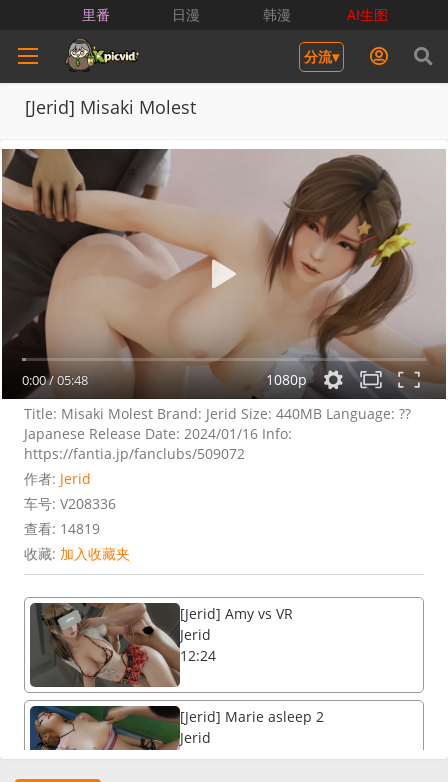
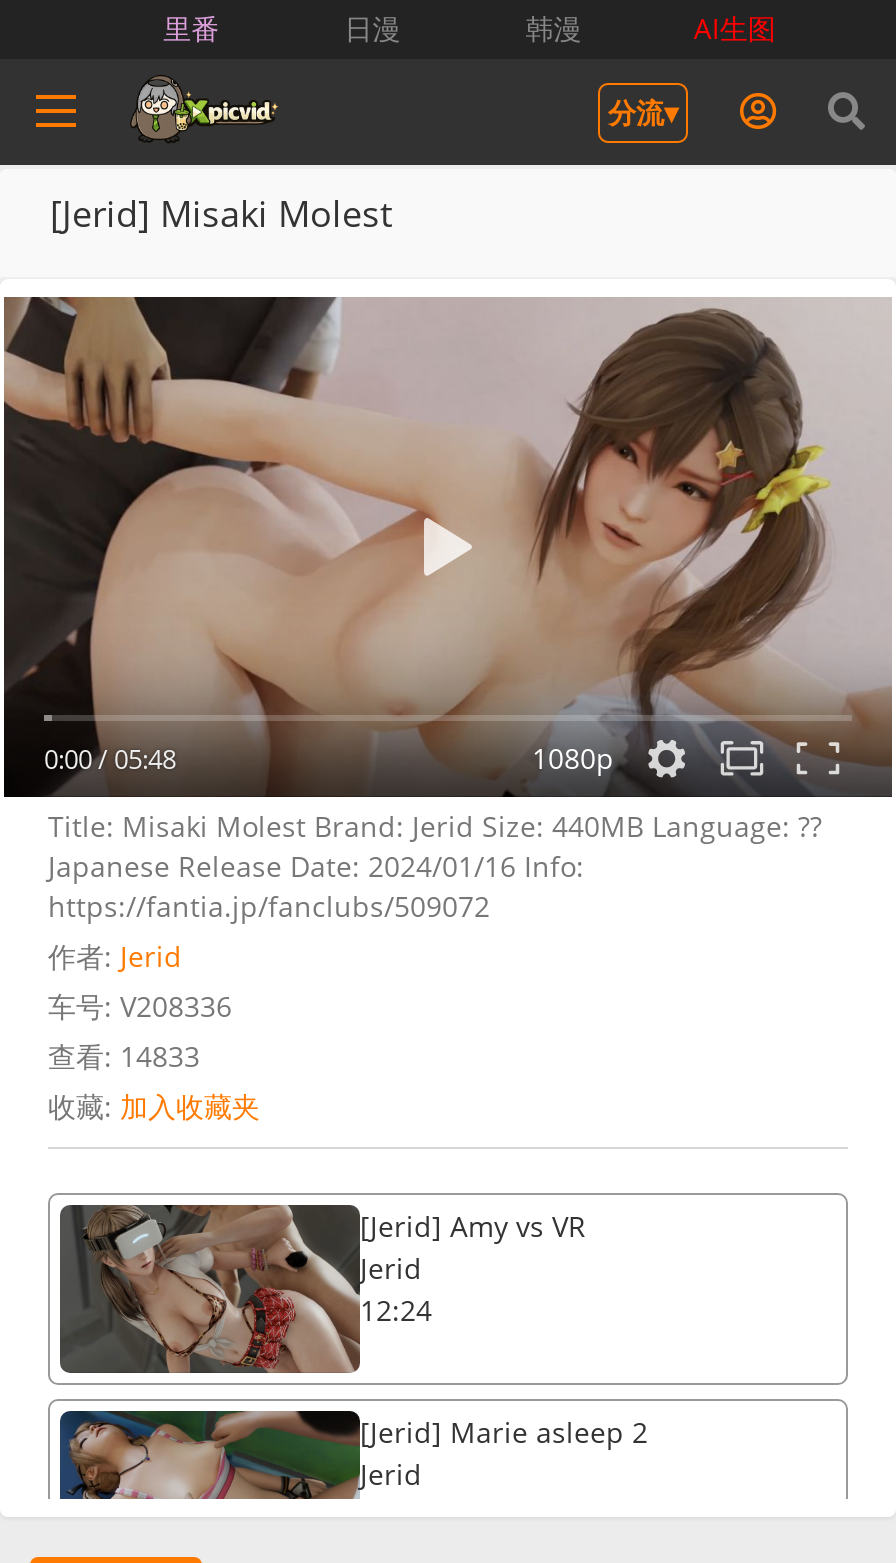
[24,519,100,538] 查看: 14819 -> [48,1037,200,1075] 查看: 14833

